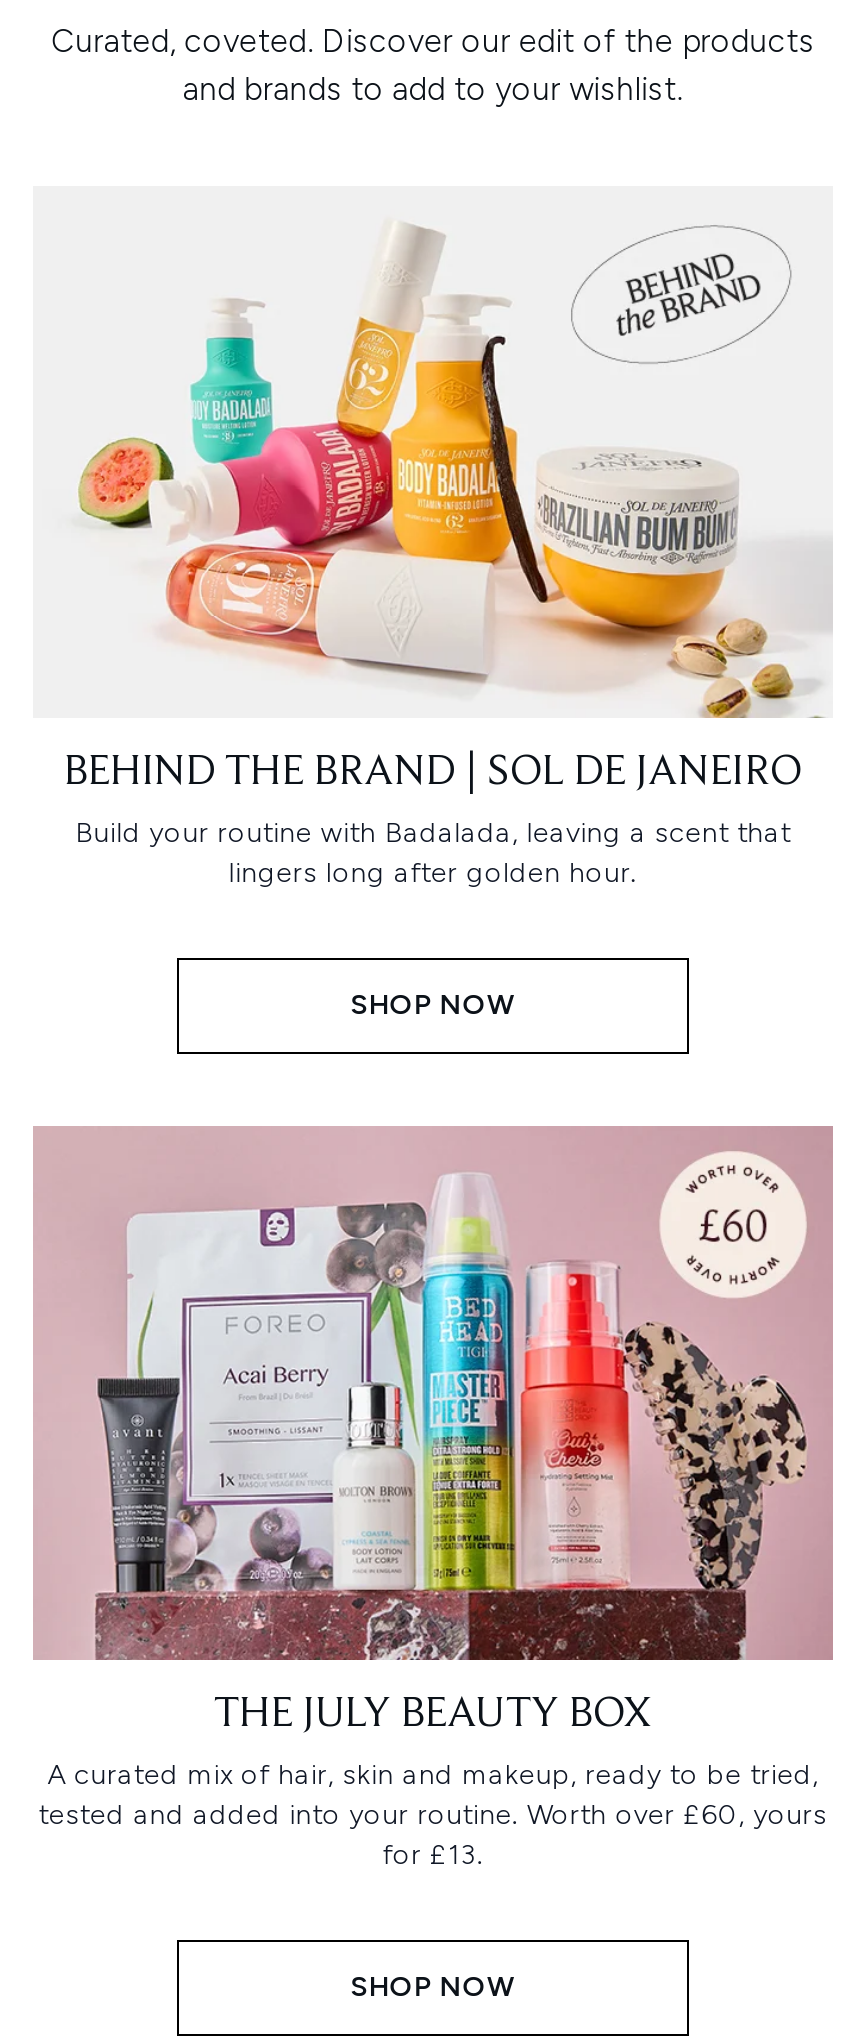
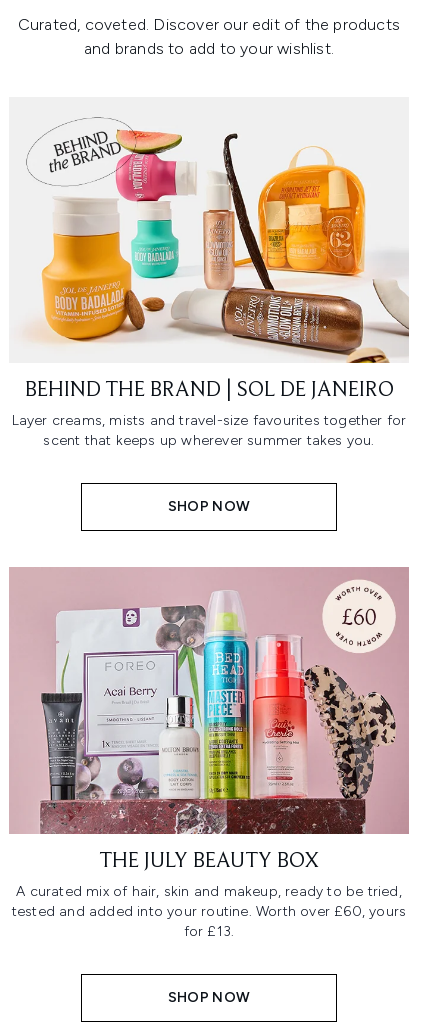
[77,224,833,720] [image] -> [26,117,410,364] [image]
[75,816,791,890] Build your routine with Badalada, leaving a scent that | lingers long after golden hour. -> [12,412,406,449] Layer creams, mists and travel-size favourites together for | scent that keeps up wherever summer takes you.

